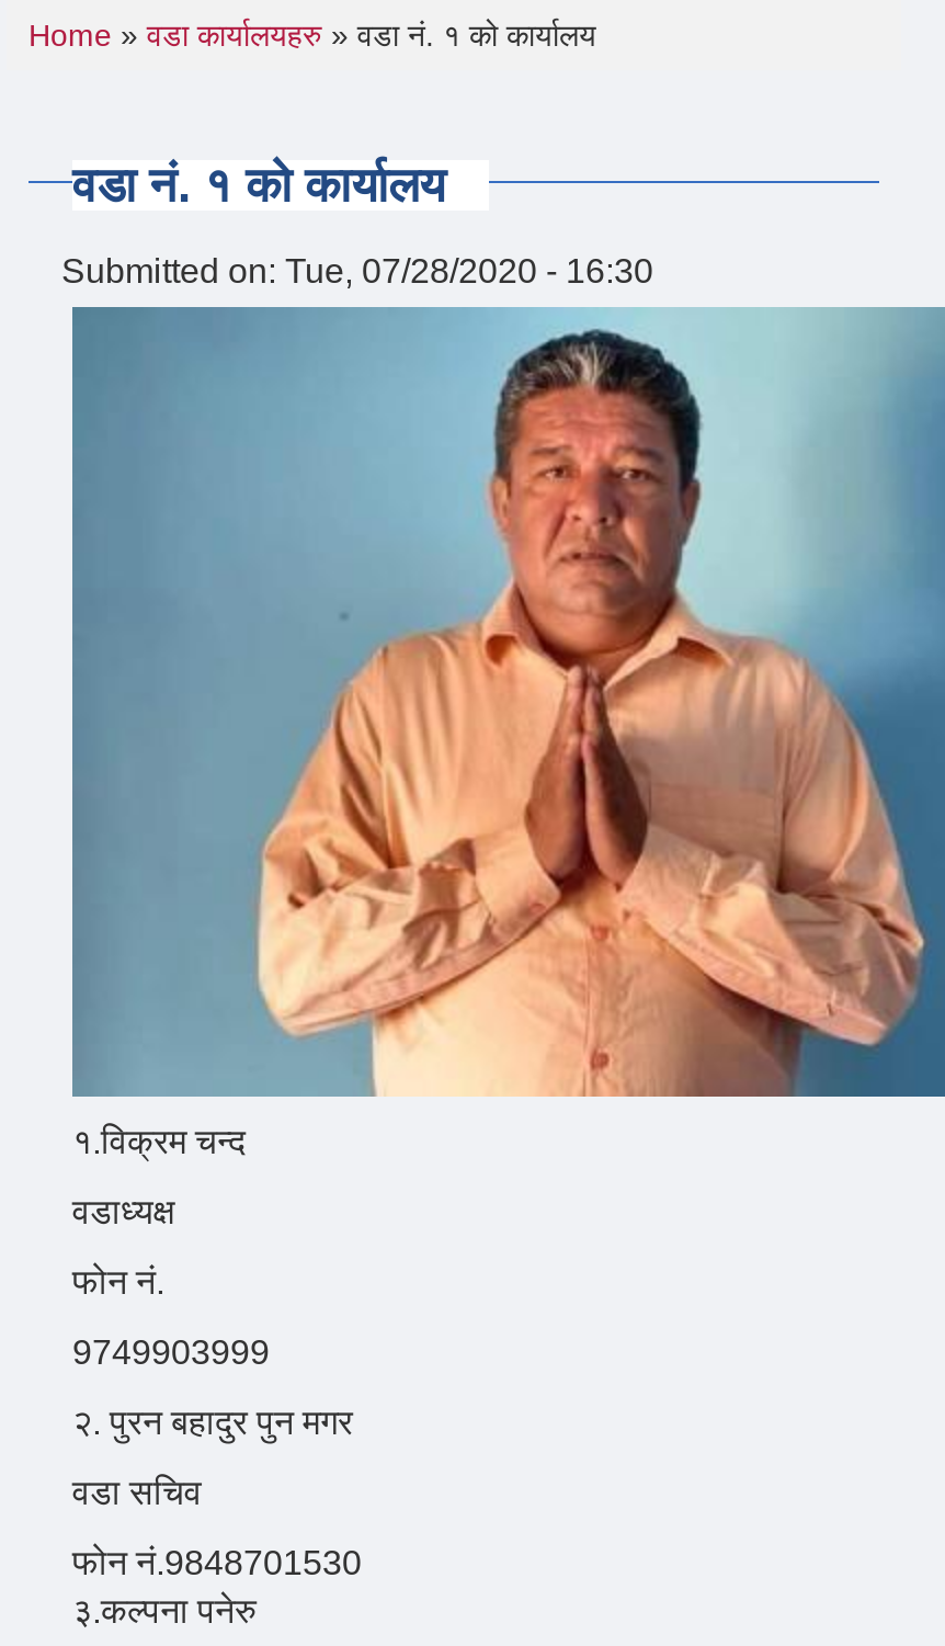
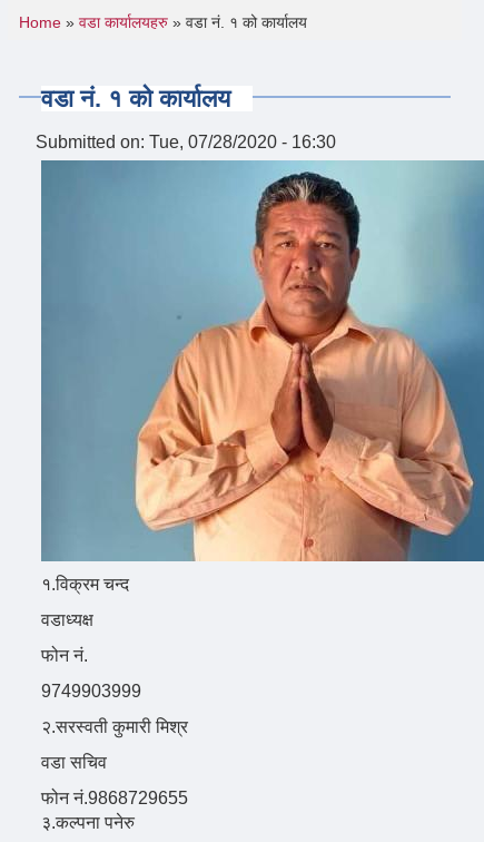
[72,1405,353,1442] २. पुरन बहादुर पुन मगर -> [41,718,188,737] २.सरस्वती कुमारी मिश्र
[72,1545,362,1582] फोन नं.9848701530 -> [41,789,188,808] फोन नं.9868729655

